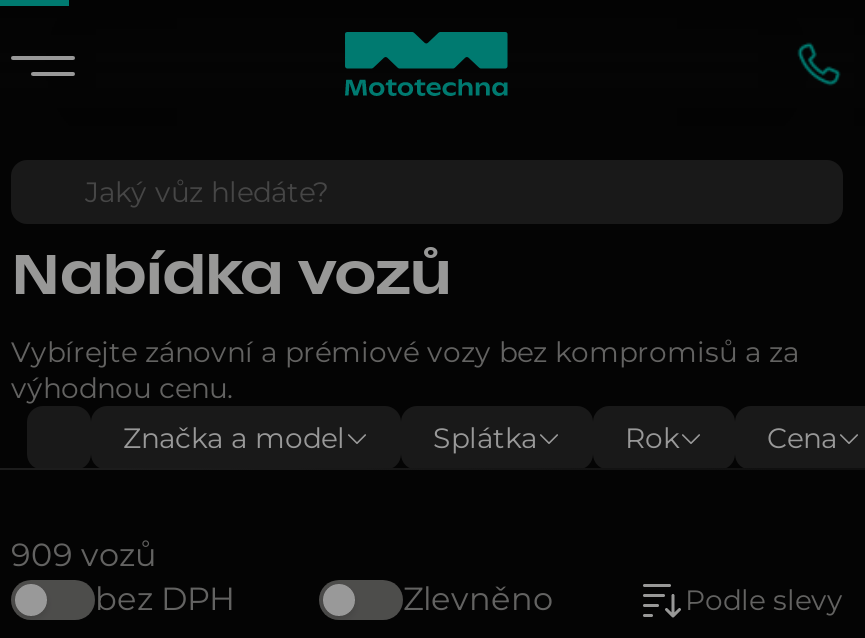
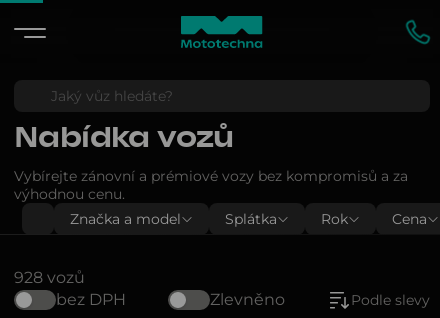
[11,536,157,574] 909 vozů -> [14,268,85,287] 928 vozů

